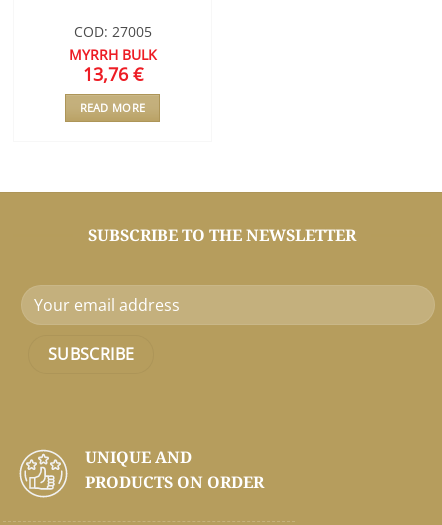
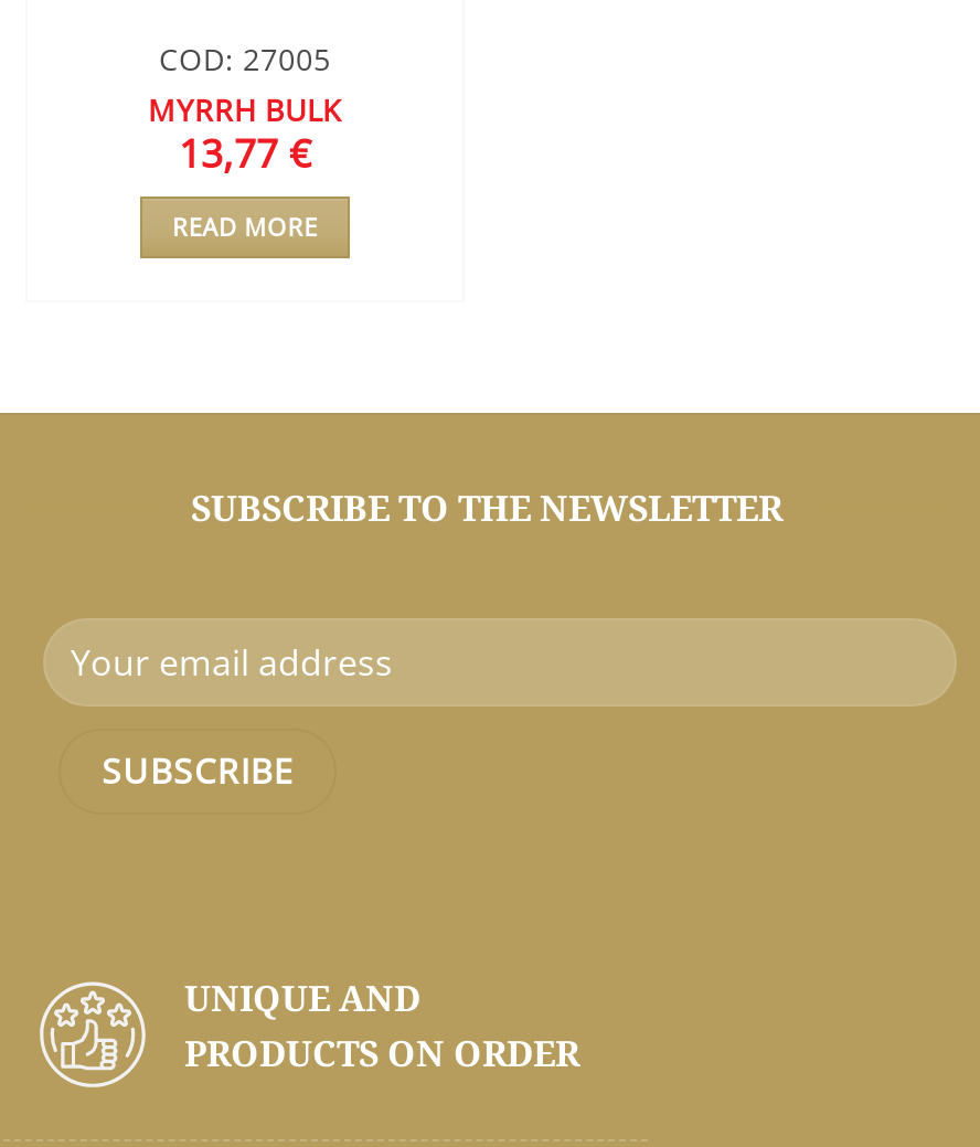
[82,62,142,86] 13,76 € -> [179,126,311,179] 13,77 €

